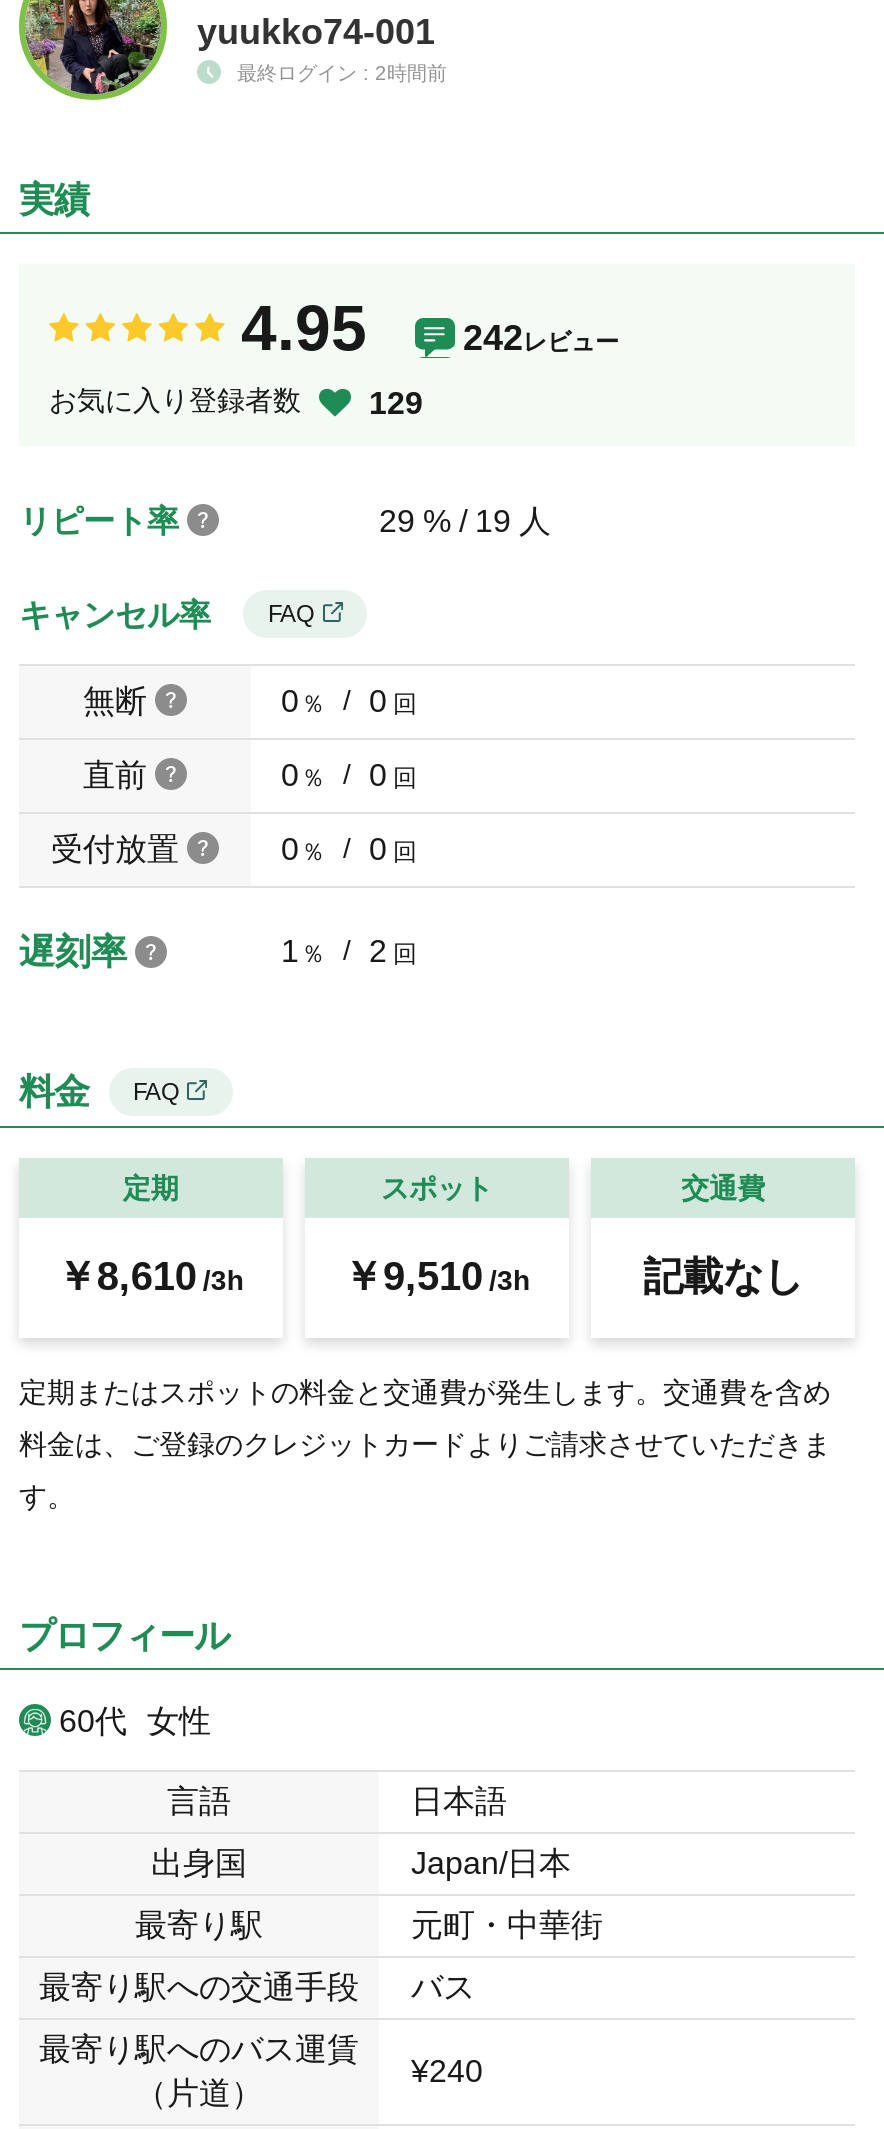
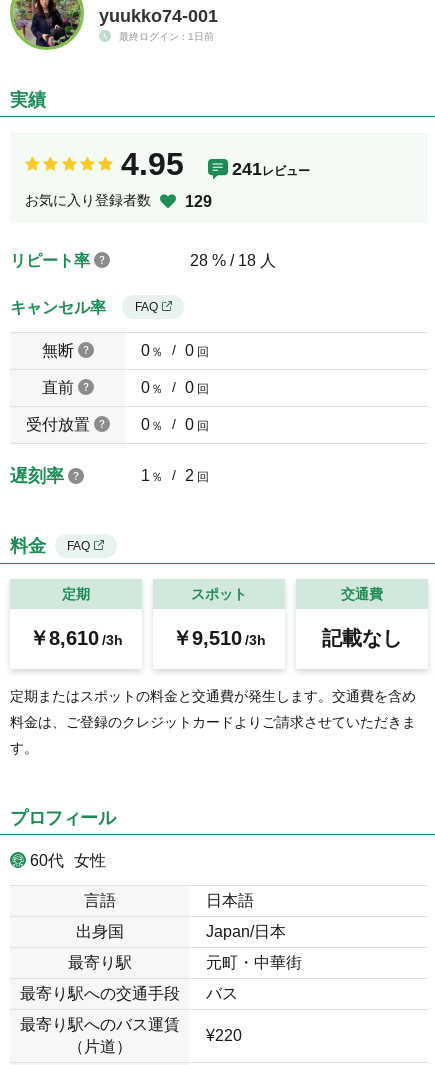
[237,61,447,83] 最終ログイン : 2時間前 -> [119,30,214,41] 最終ログイン : 1日前
[463,318,619,358] 242レビュー -> [232,159,310,179] 241レビュー
[379,503,551,537] 29 % / 19 人 -> [190,251,276,268] 28 % / 18 人
[411,2053,483,2087] ¥240 -> [206,1026,242,1043] ¥220

